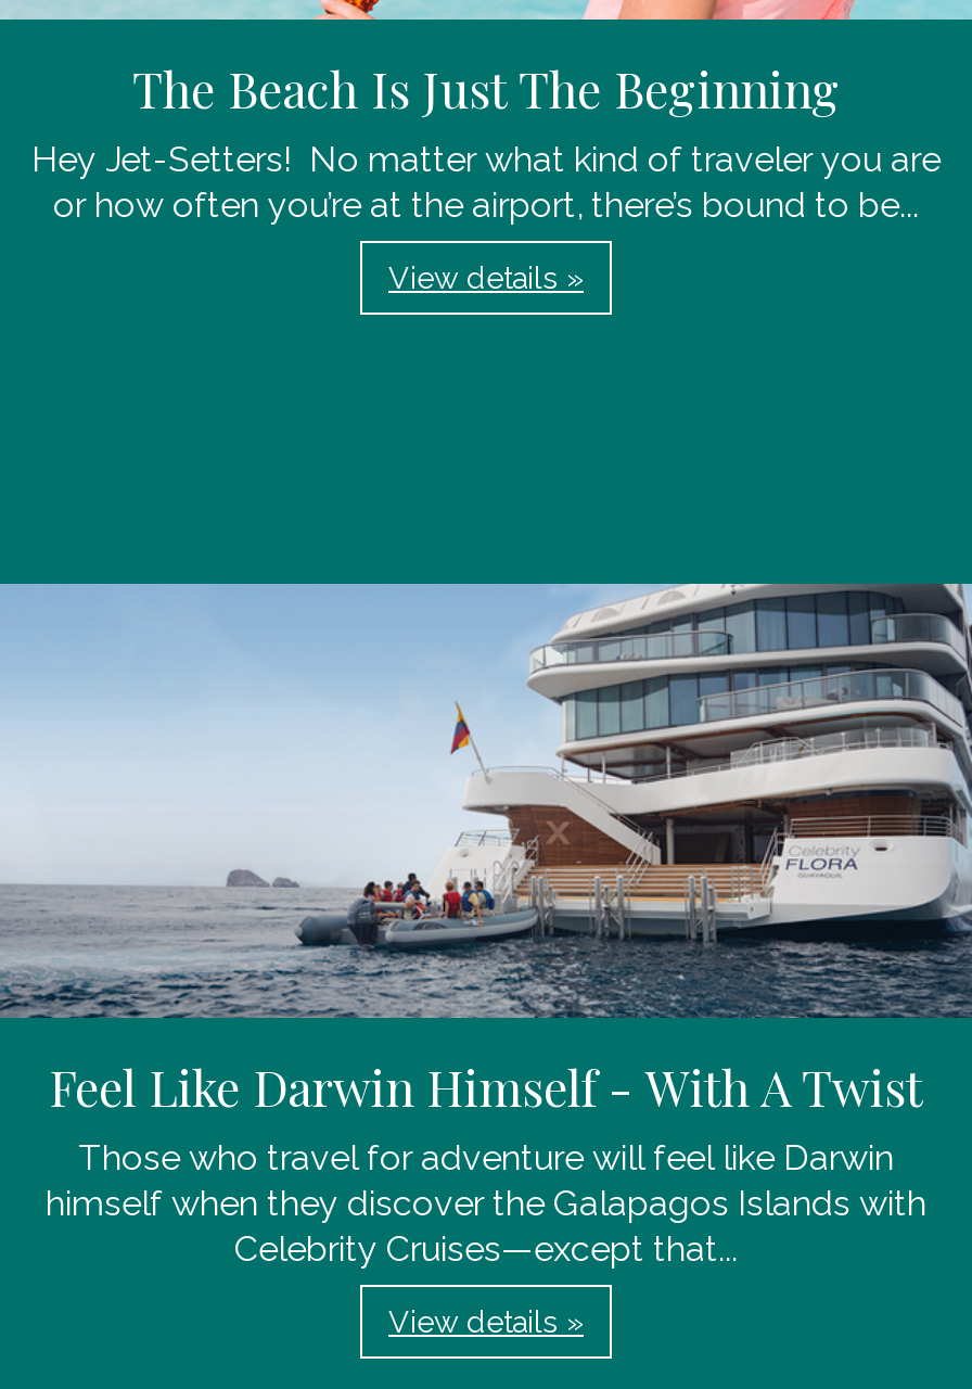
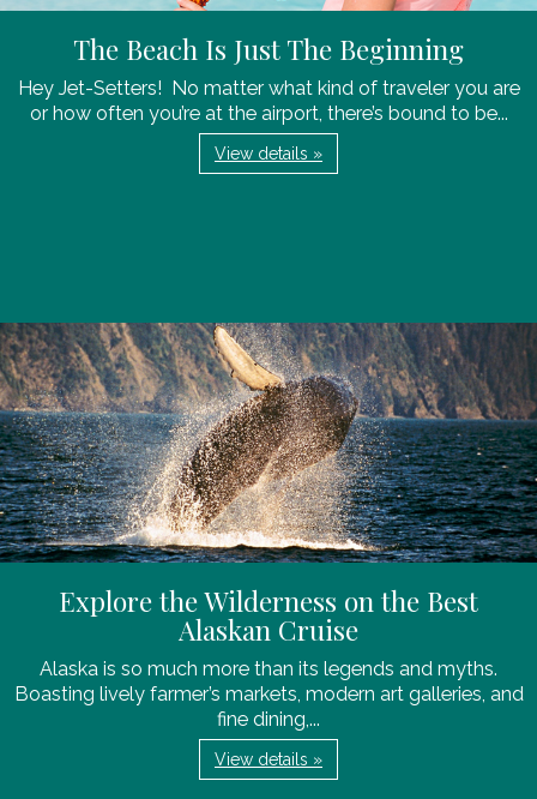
[7,582,965,1270] [image] | Feel Like Darwin Himself - With A Twist | Those who travel for adventure will feel like Darwin | himself when they discover the Galapagos Islands with | Celebrity Cruises—except that... -> [4,322,533,731] [image] | Explore the Wilderness on the Best | Alaskan Cruise | Alaska is so much more than its legends and myths. | Boasting lively farmer’s markets, modern art galleries, and | fine dining,...

